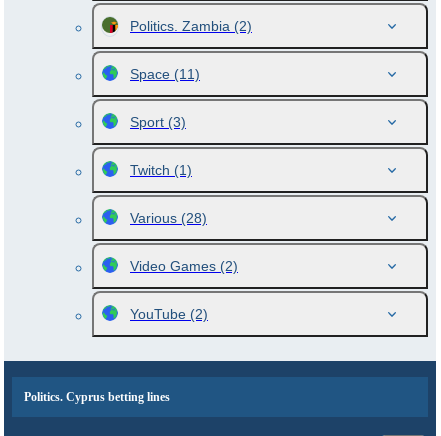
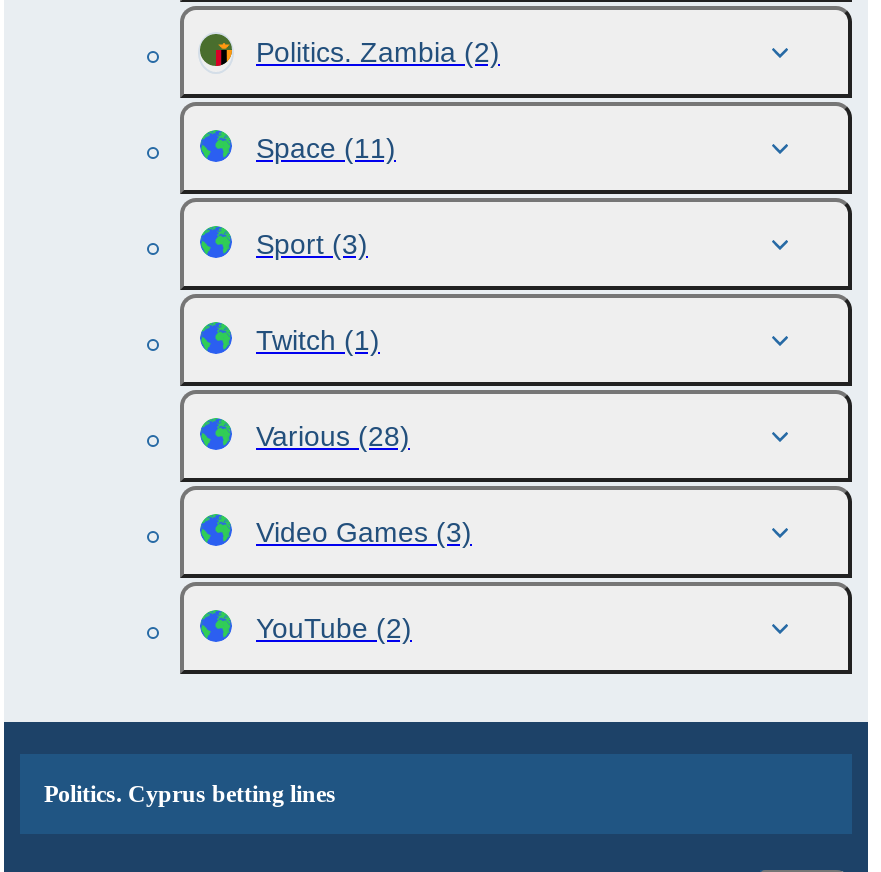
[130,258,238,274] Video Games (2) -> [256,516,472,548] Video Games (3)

